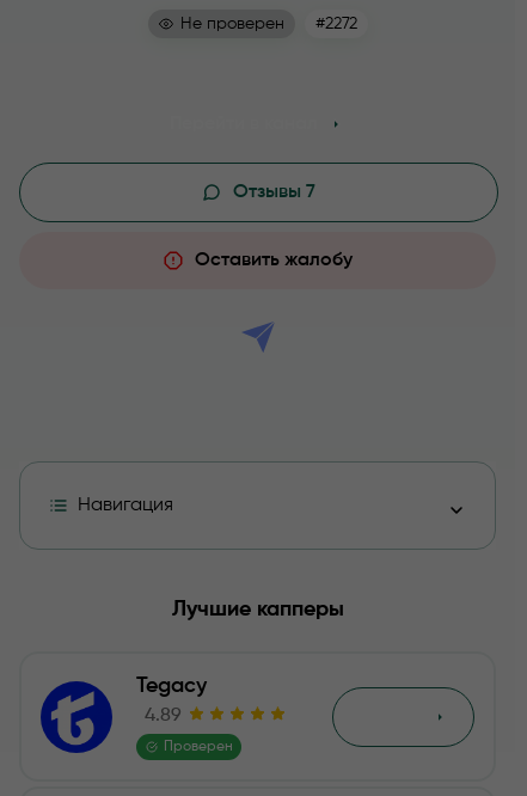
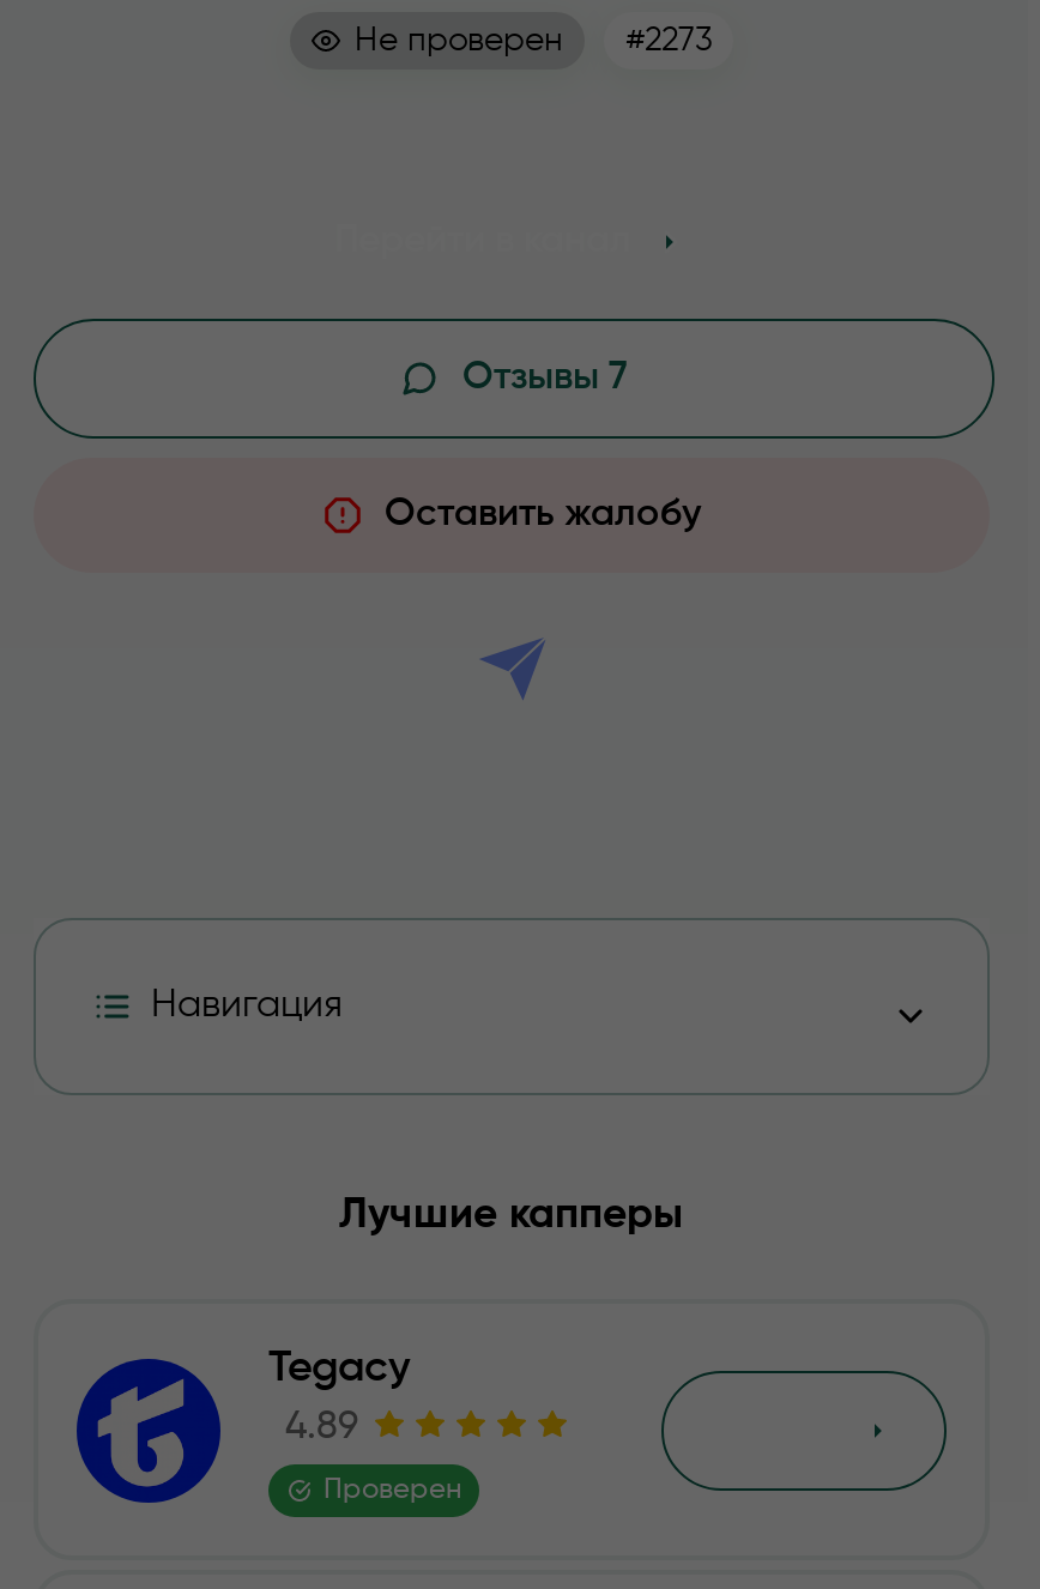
[180,16,357,33] Не проверен #2272 -> [355,25,712,58] Не проверен #2273

